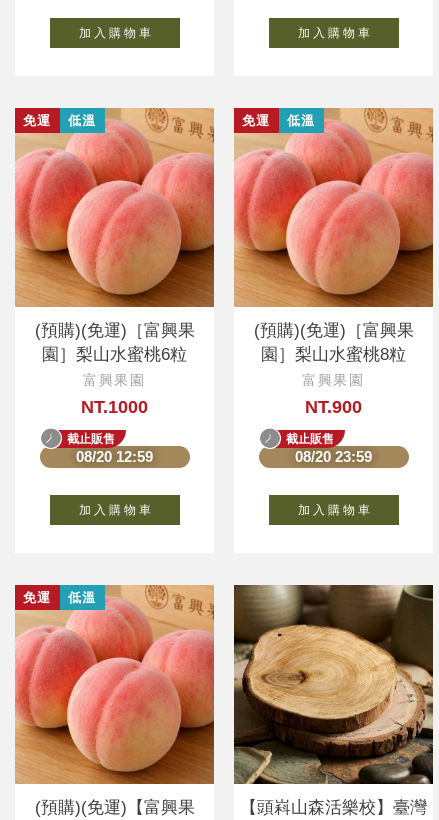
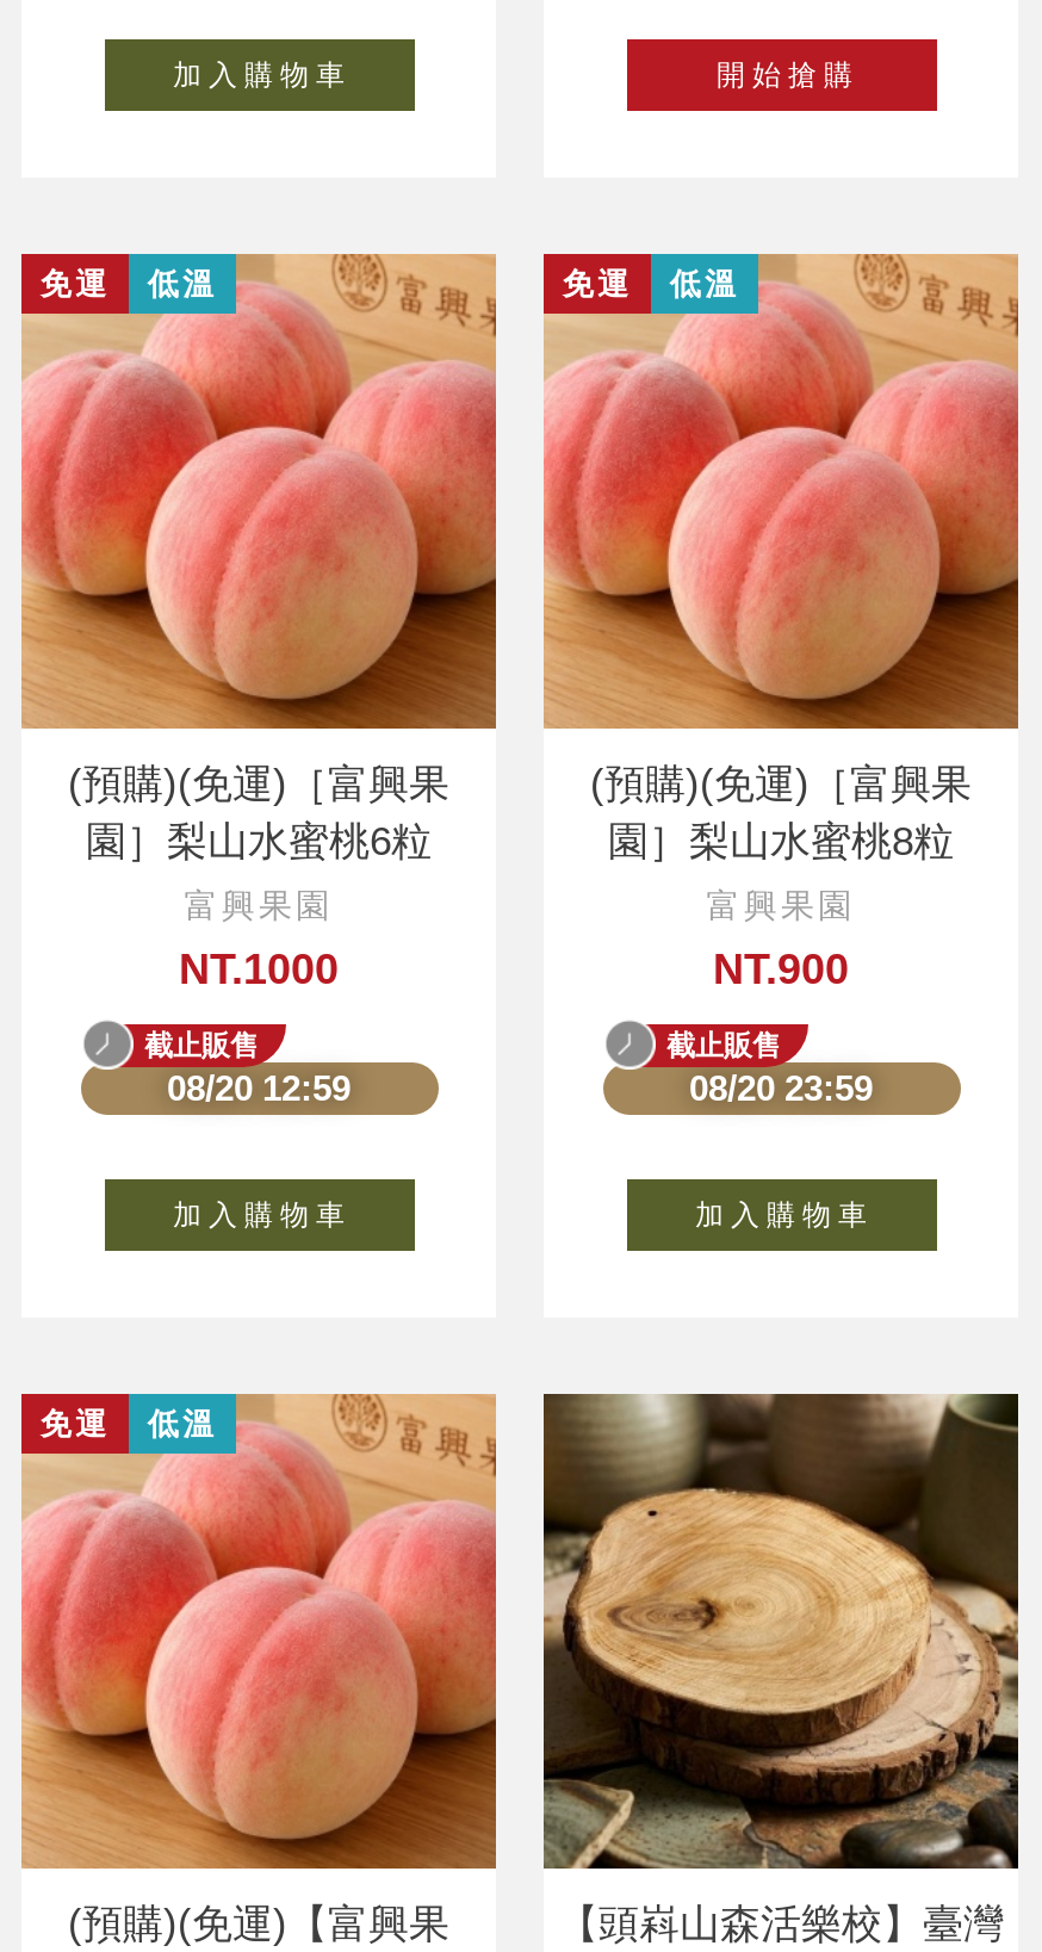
[297,26,369,40] 加 入 購 物 車 -> [709,58,852,91] 開 始 搶 購

